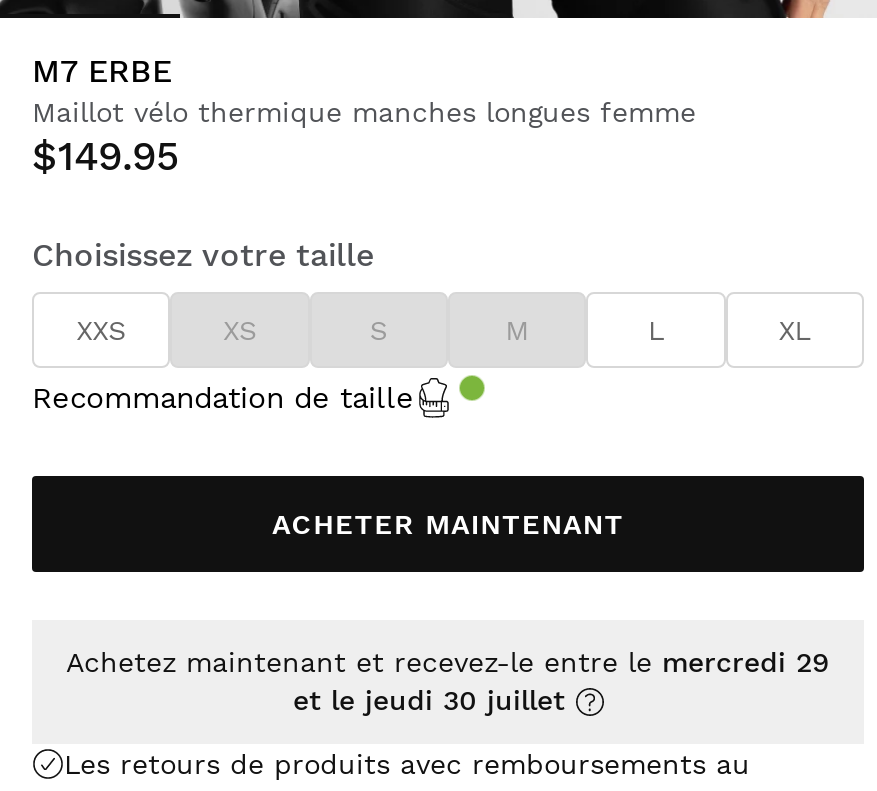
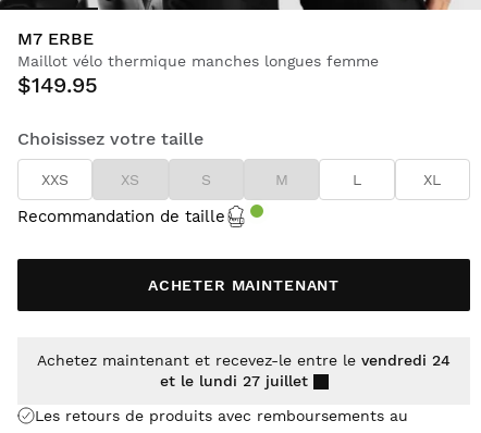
[66,646,830,678] Achetez maintenant et recevez-le entre le mercredi 29 -> [37,351,451,369] Achetez maintenant et recevez-le entre le vendredi 24
[293,684,565,716] et le jeudi 30 juillet -> [159,372,307,389] et le lundi 27 juillet

